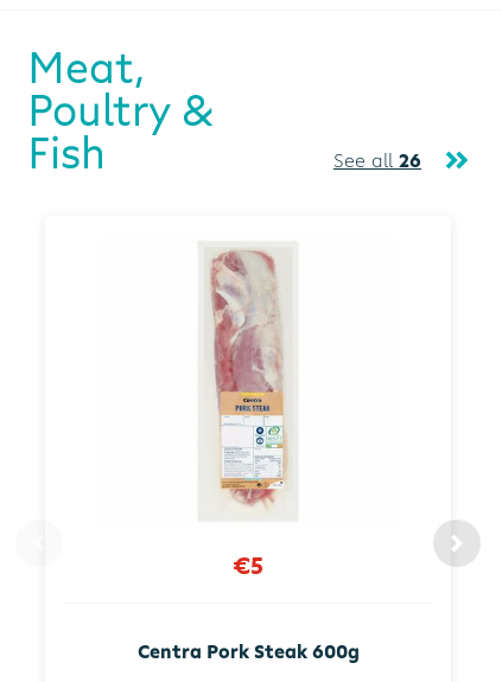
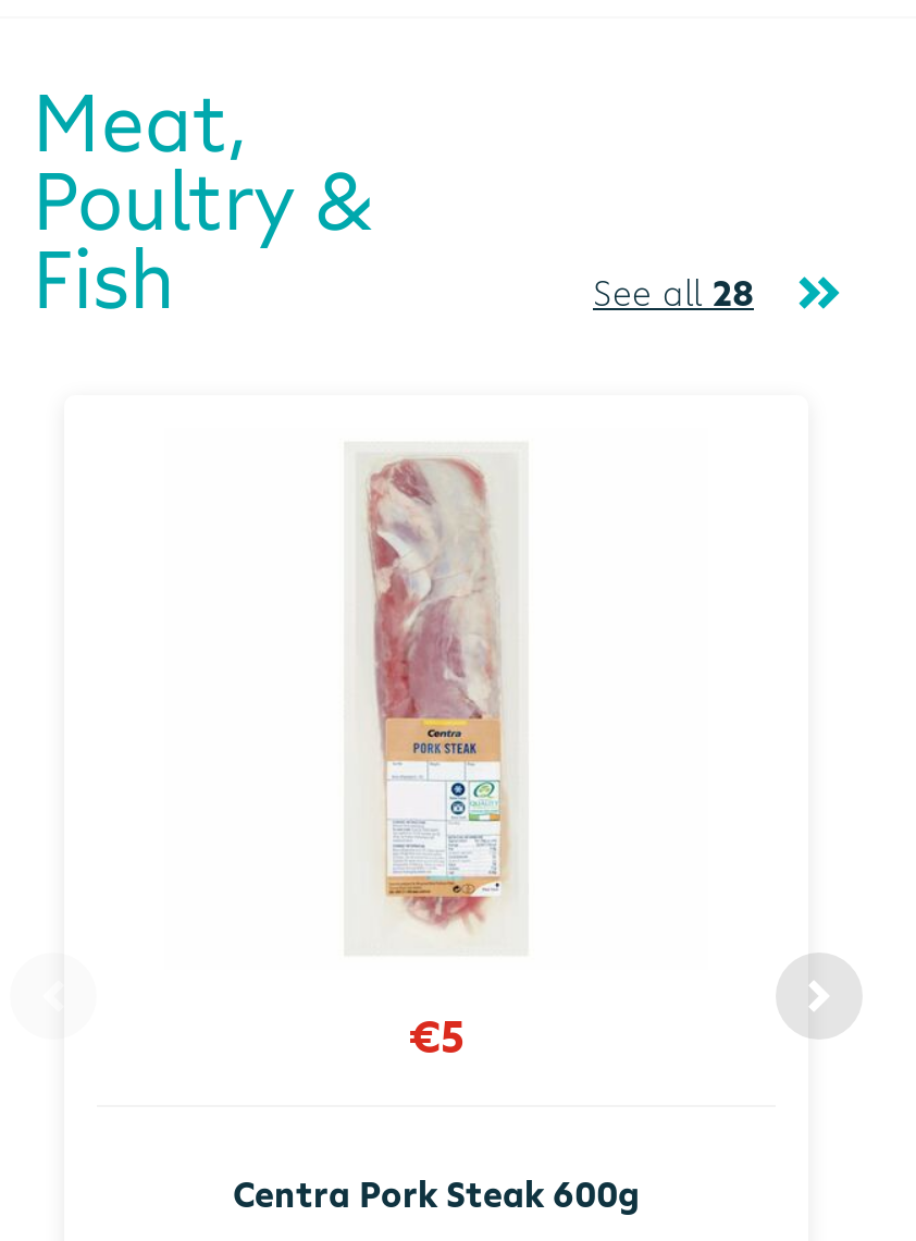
[333,147,421,173] See all 26 -> [593,268,754,316] See all 28

